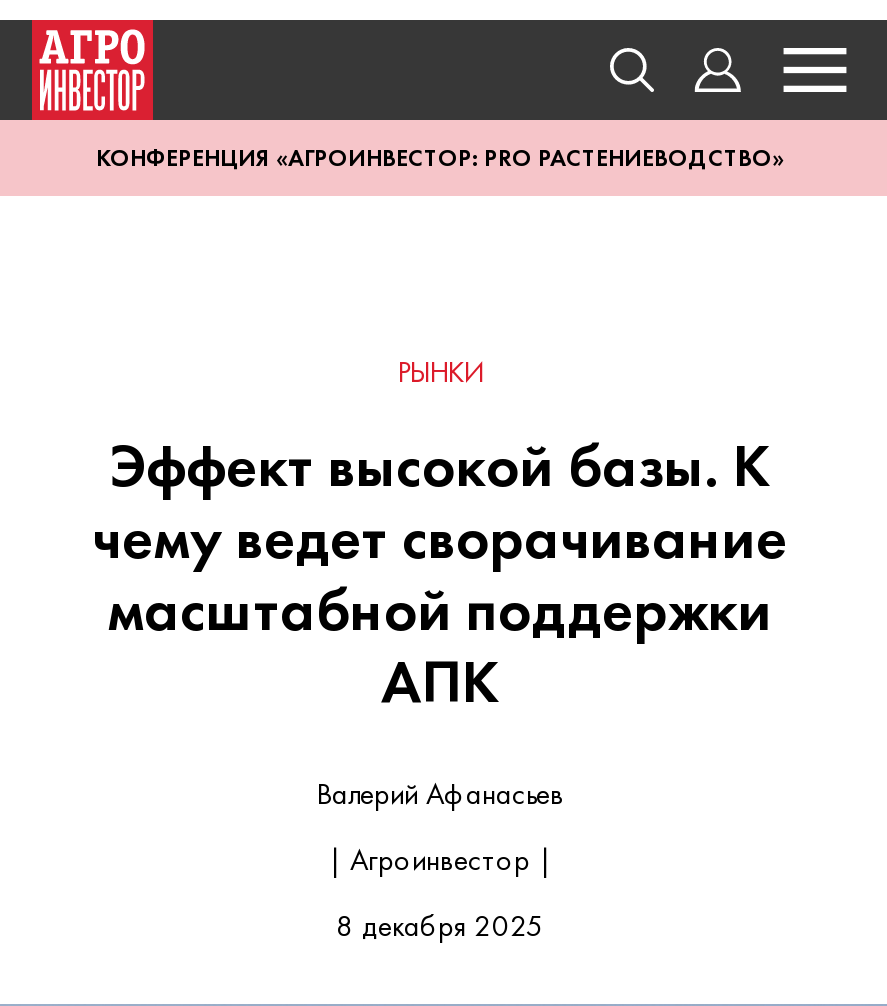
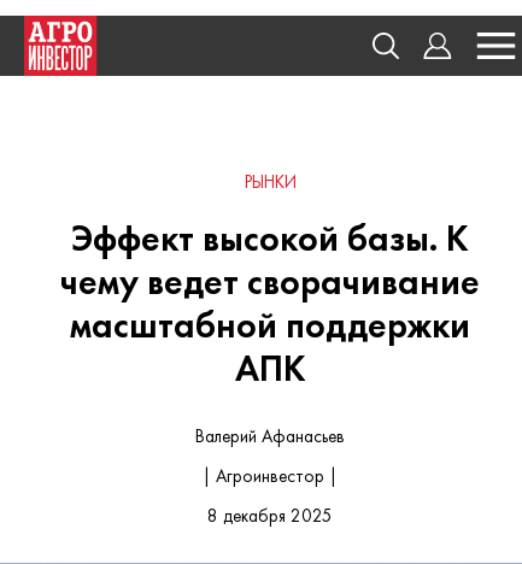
[96,142,784,174] КОНФЕРЕНЦИЯ «АГРОИНВЕСТОР: PRO РАСТЕНИЕВОДСТВО» -> none

